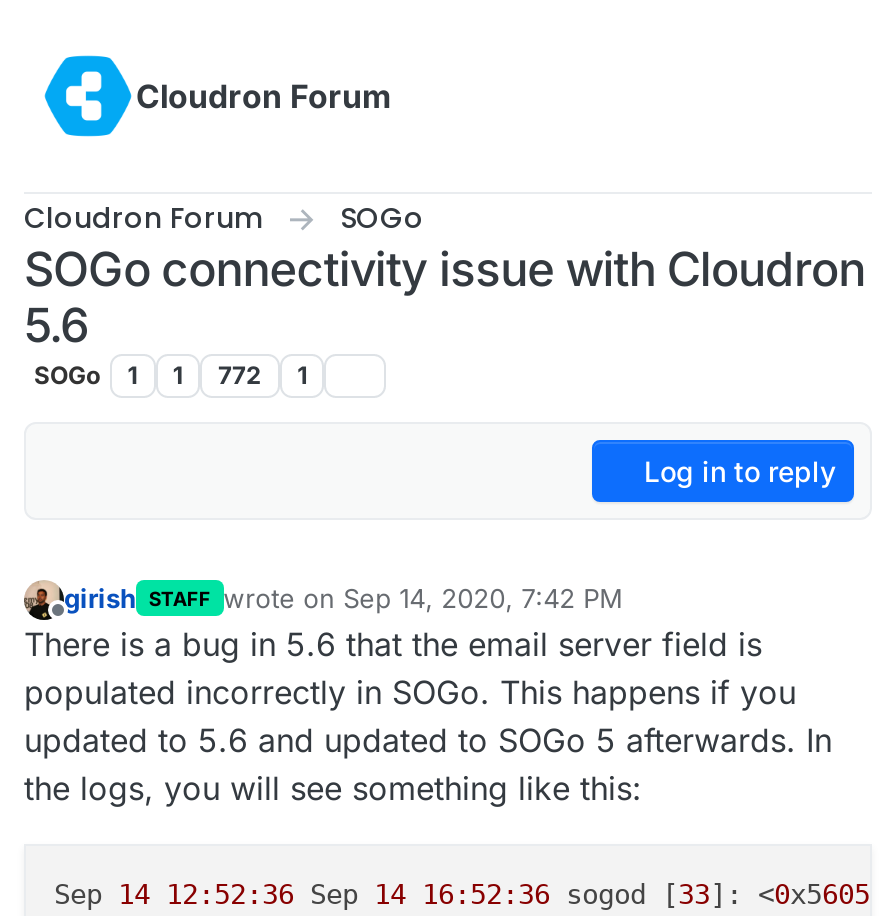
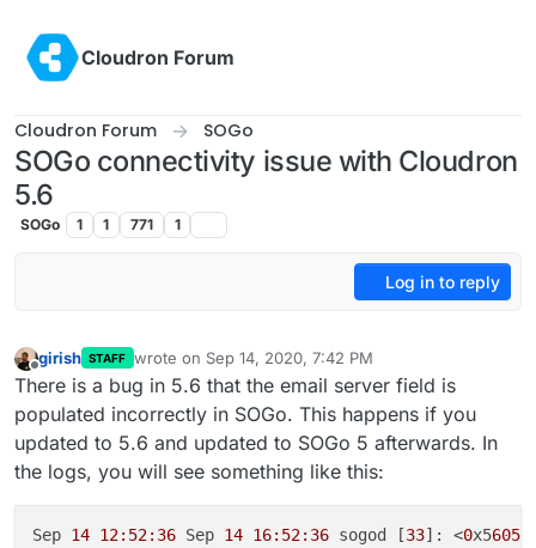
[34,360,307,390] SOGo 1 1 772 1 -> [20,216,180,234] SOGo 1 1 771 1

